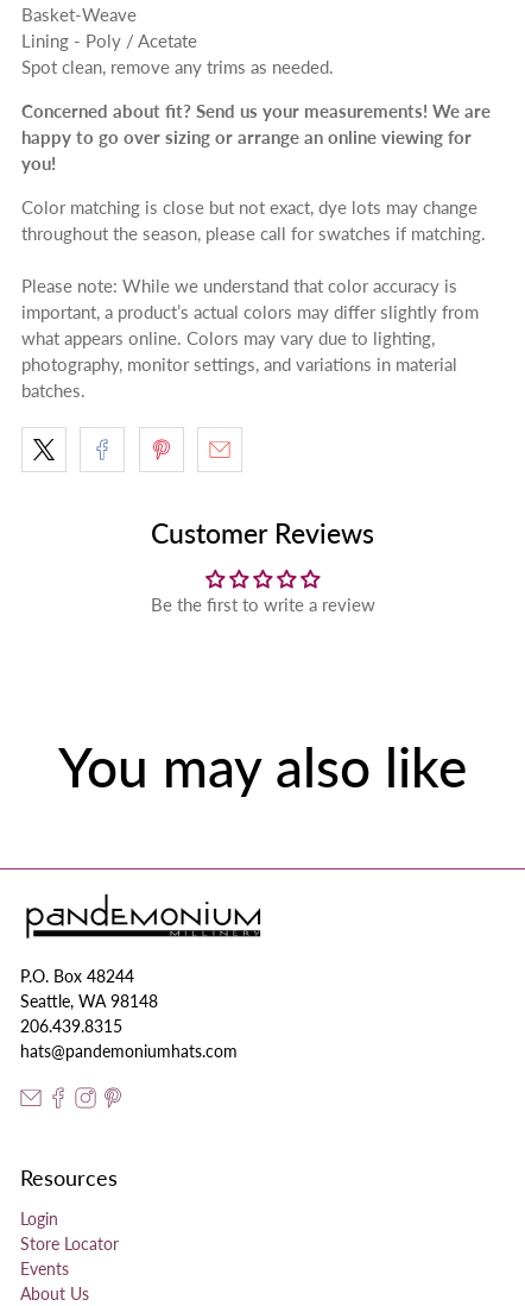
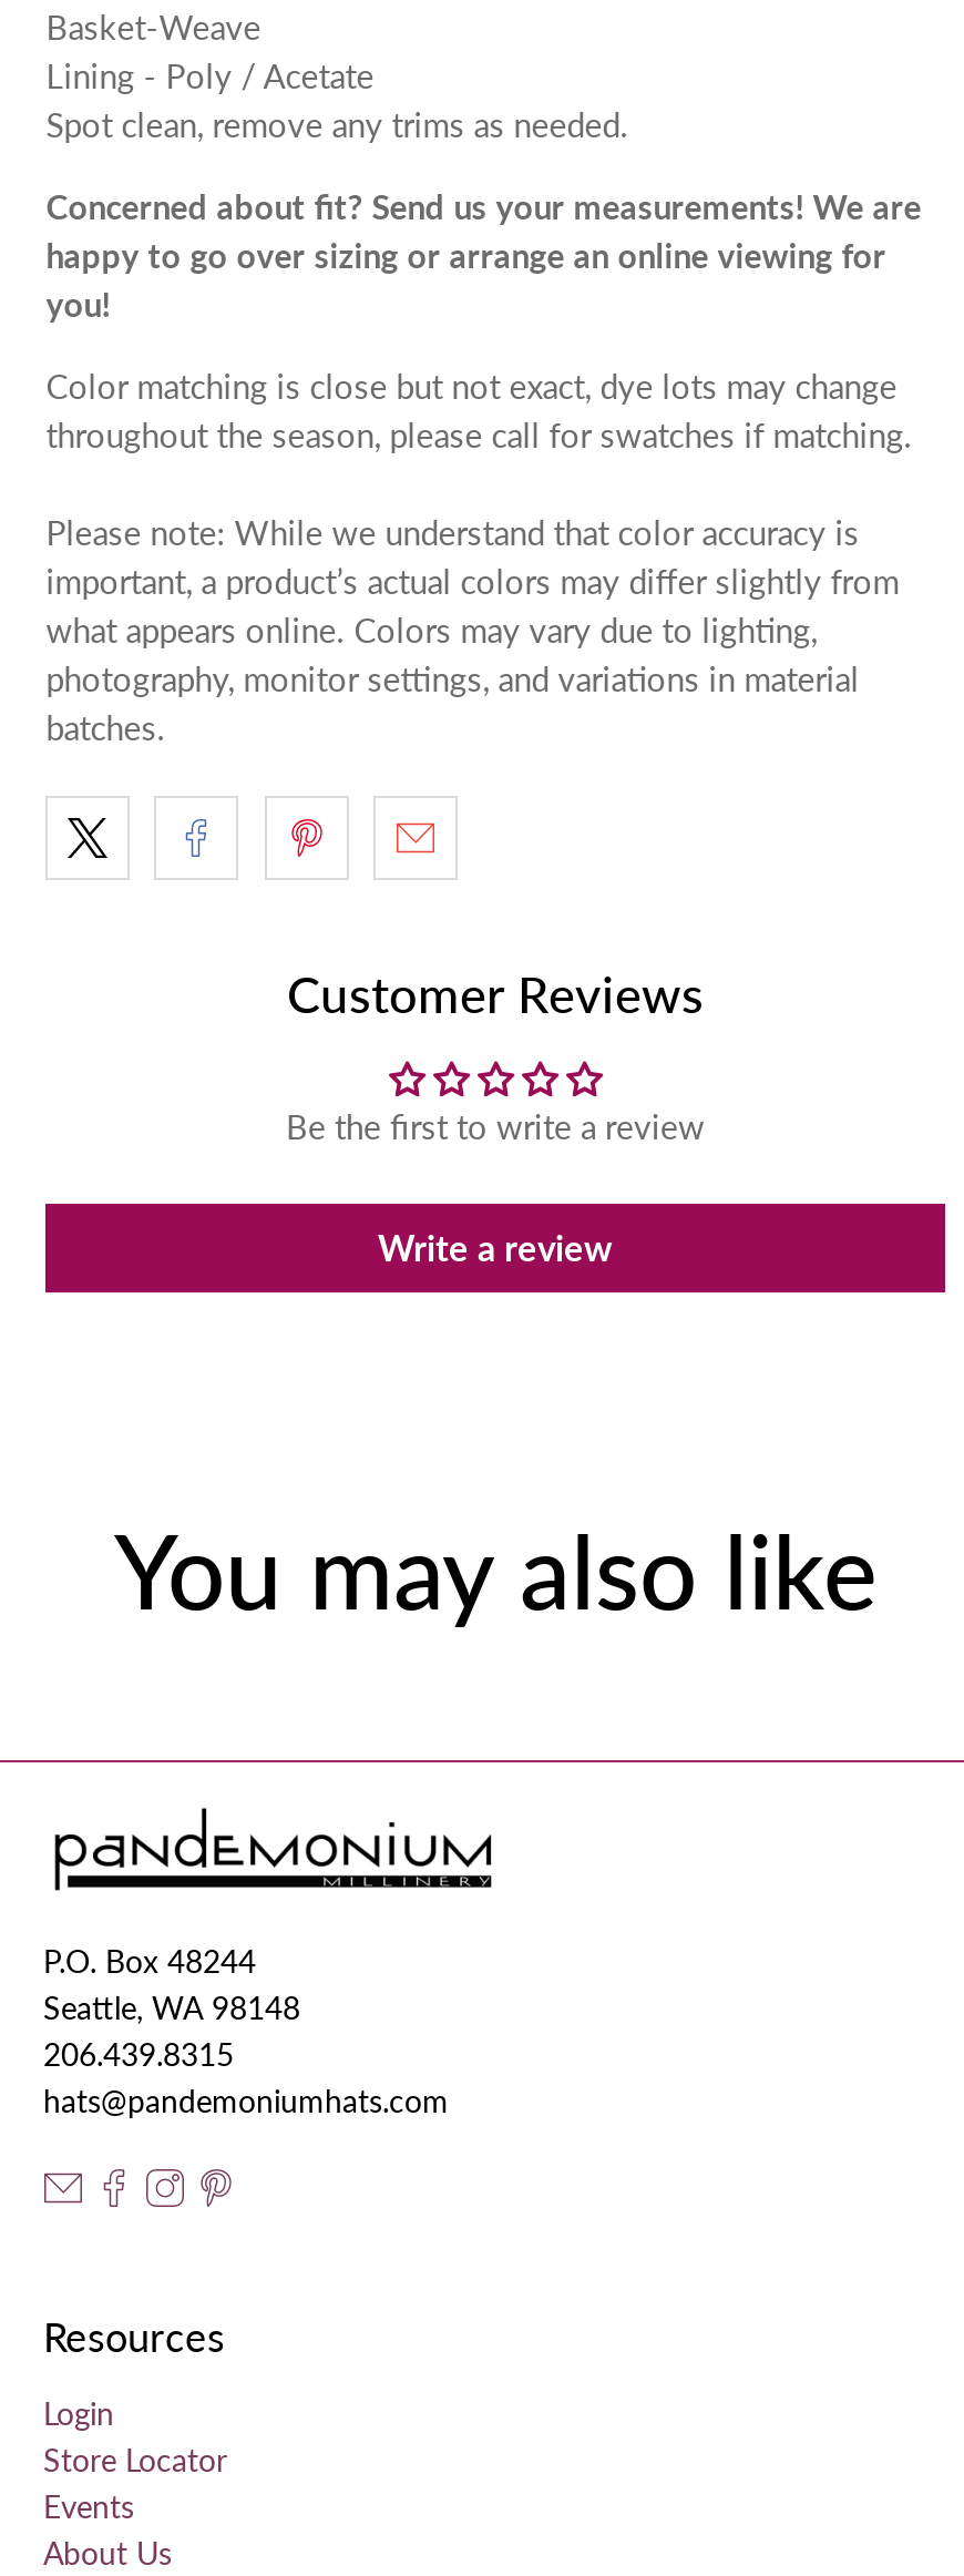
none -> [378,1225,613,1267] Write a review

